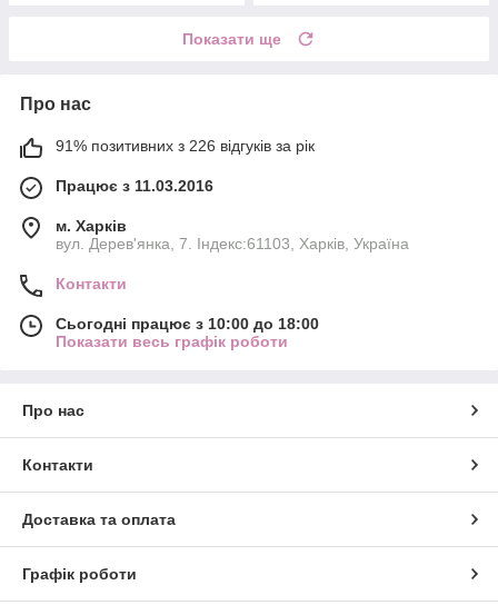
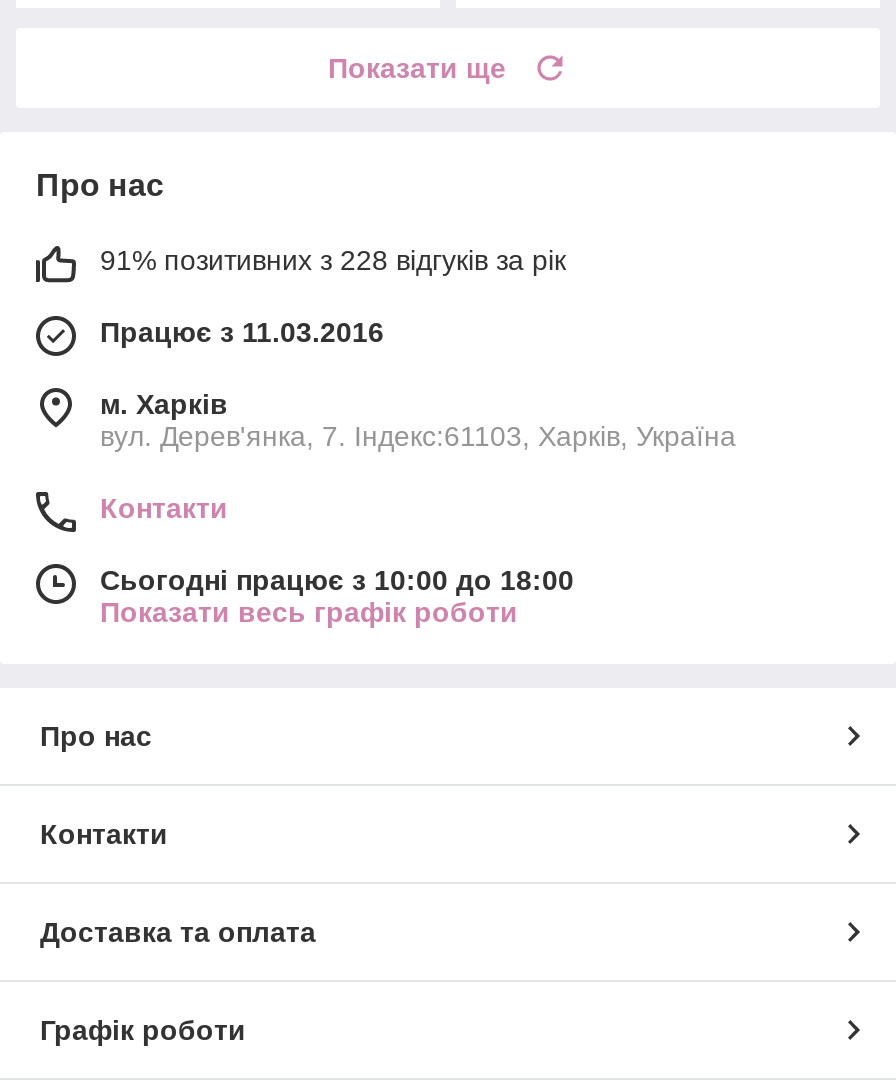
[56,137,315,154] 91% позитивних з 226 відгуків за рік -> [100,244,566,276] 91% позитивних з 228 відгуків за рік

